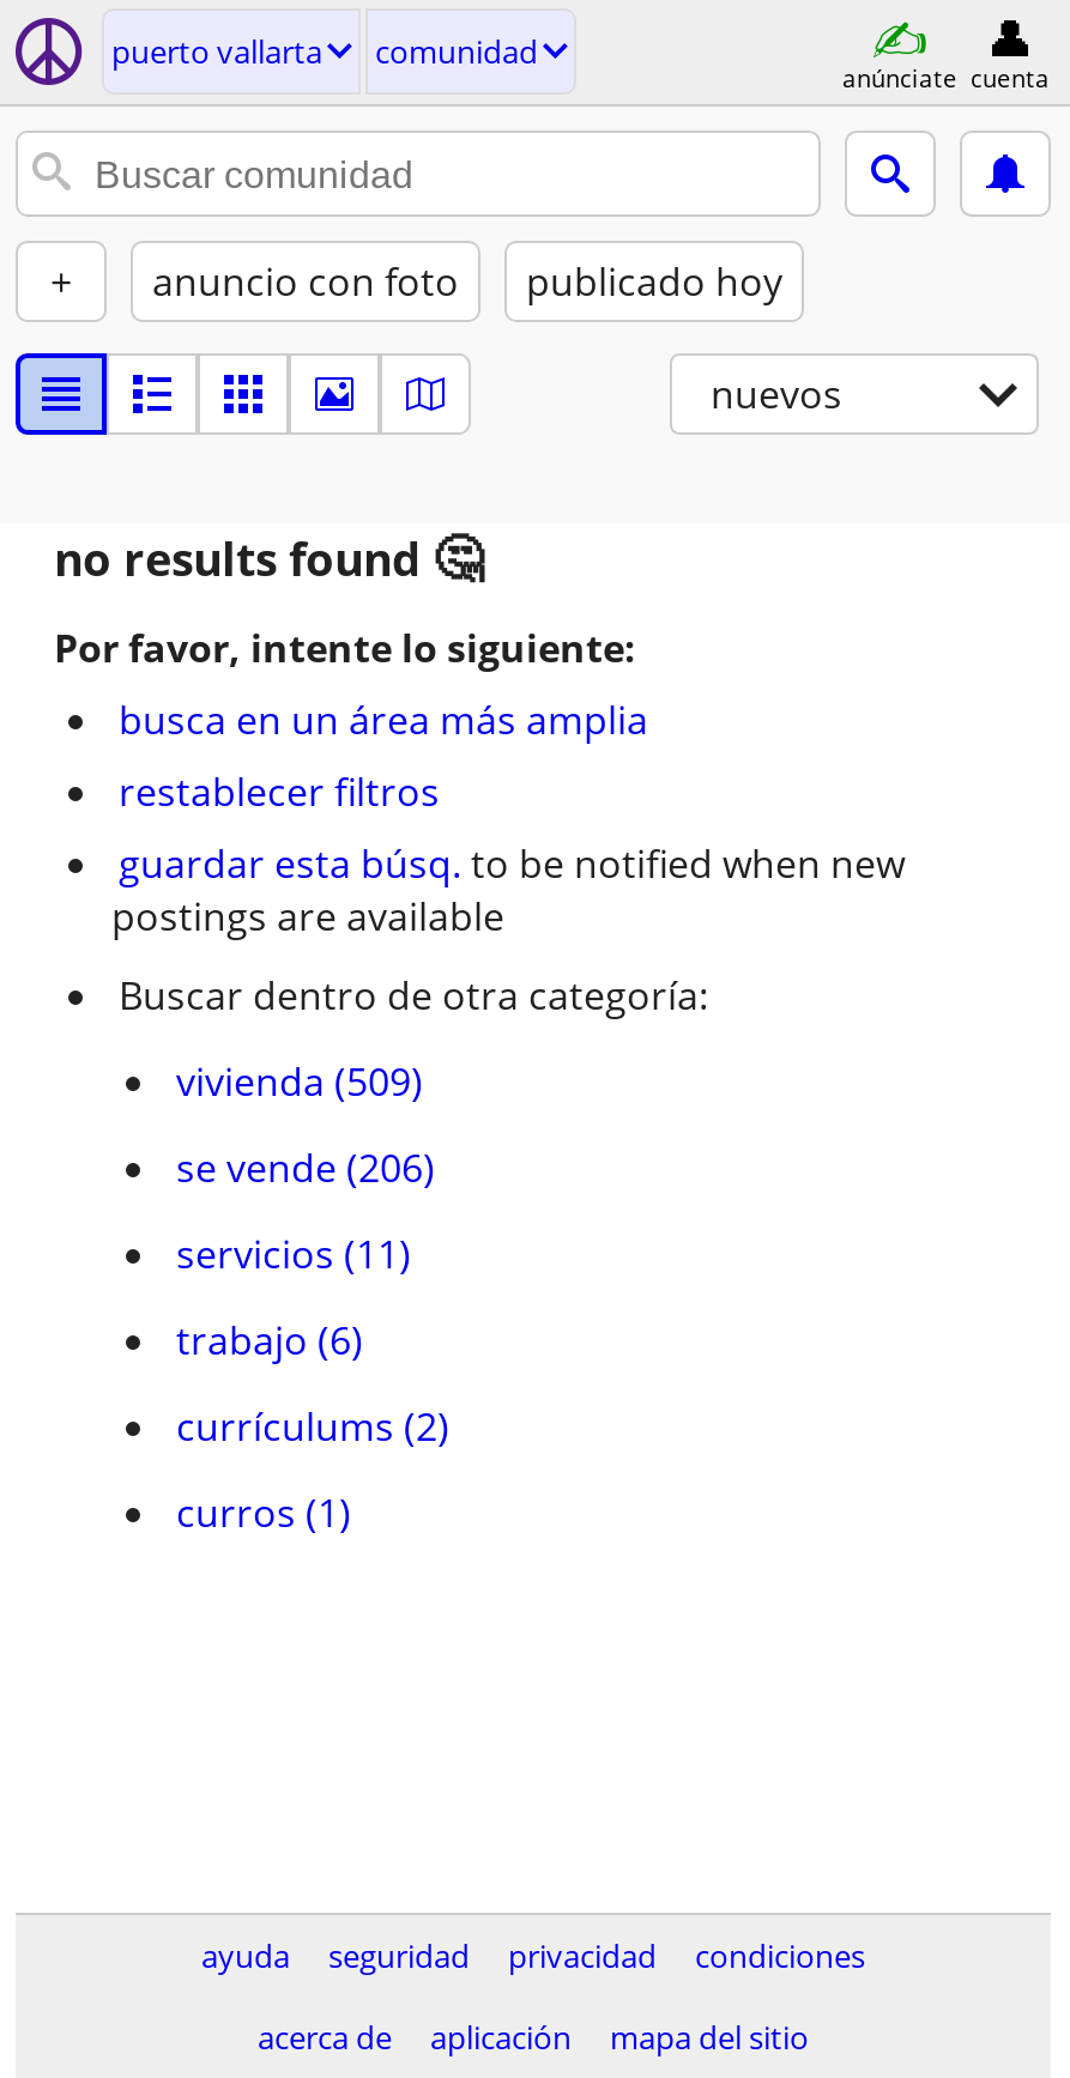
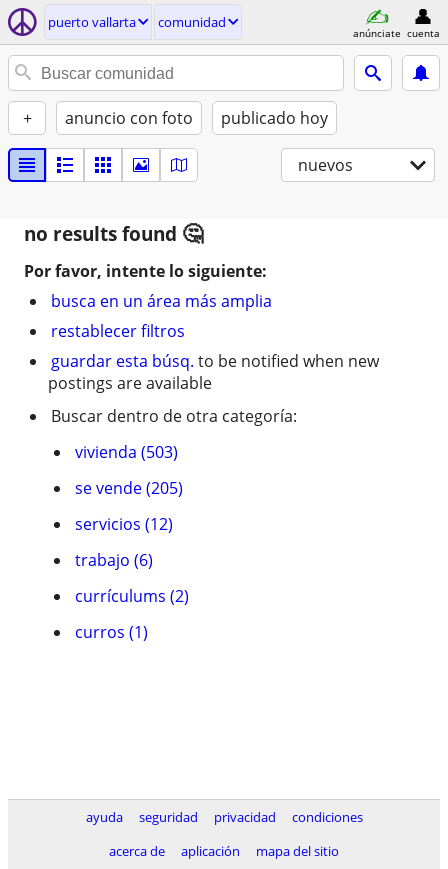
[176,1055,423,1108] vivienda (509) -> [75,441,178,463] vivienda (503)
[176,1141,435,1194] se vende (206) -> [75,477,183,499] se vende (205)
[176,1228,411,1280] servicios (11) -> [75,513,173,535] servicios (12)

